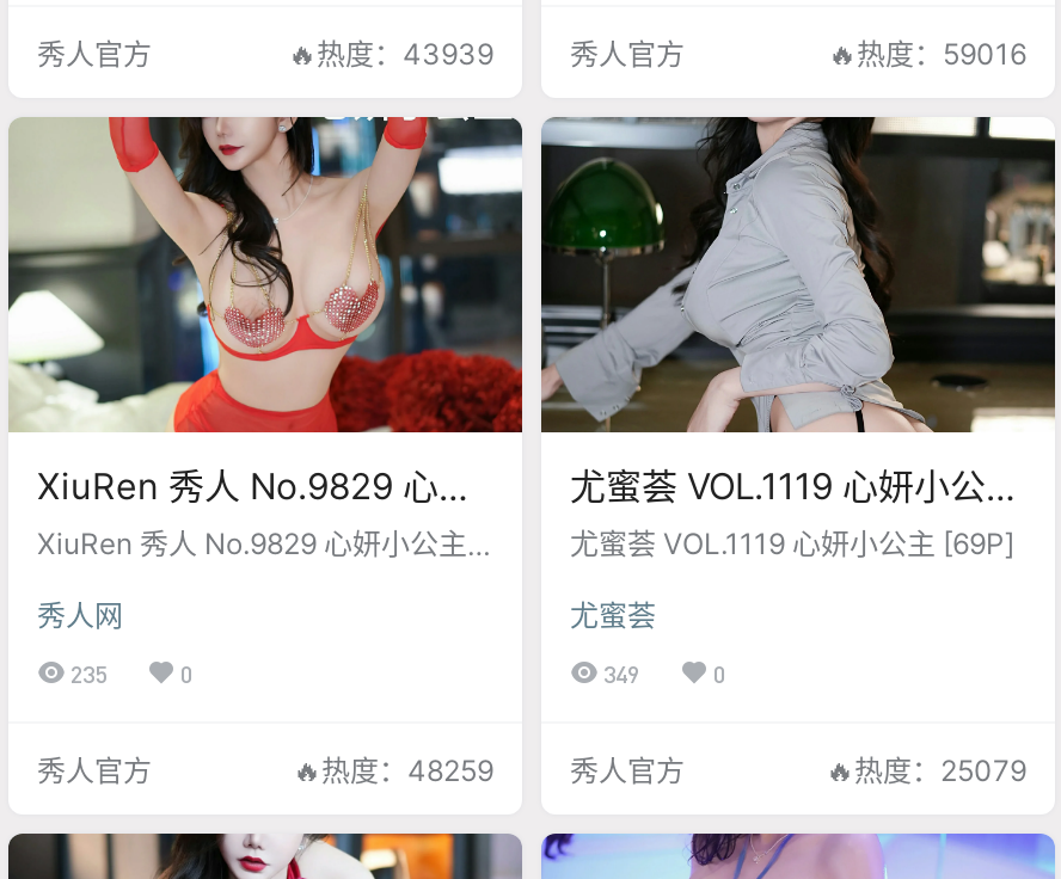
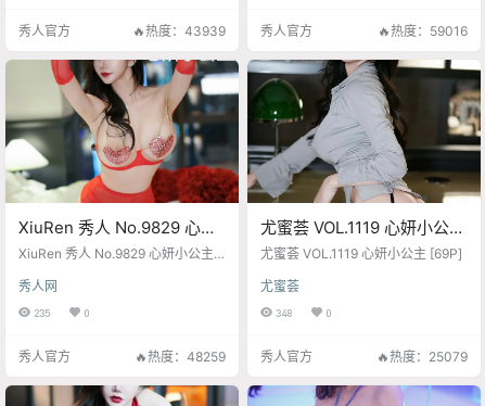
[603,660,639,689] 349 -> [276,307,292,320] 348

